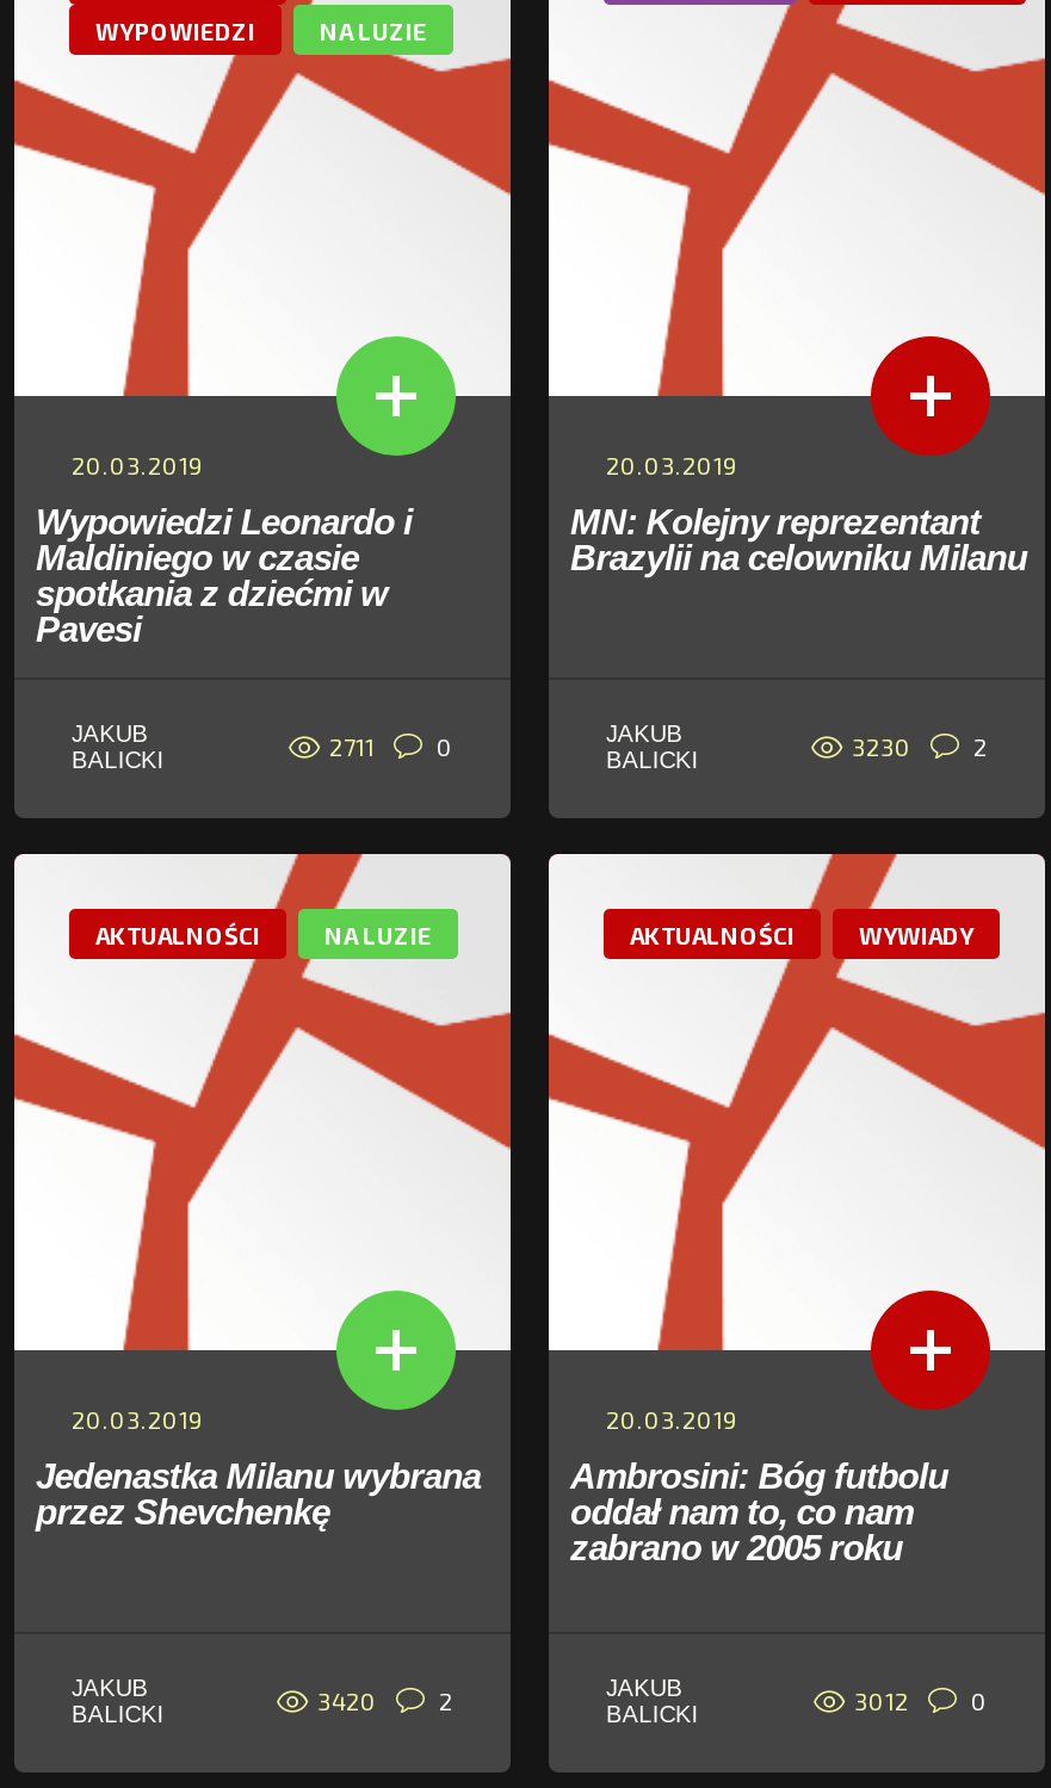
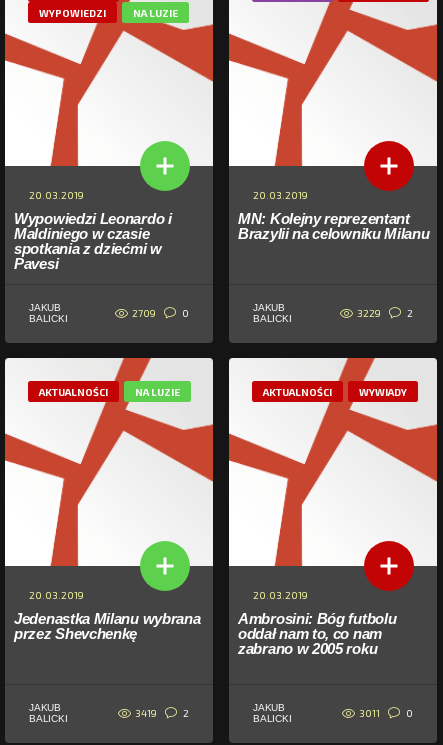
[329,731,453,761] 2711 0 -> [132,306,189,319] 2709 0
[852,731,988,761] 3230 2 -> [357,306,413,319] 3229 2
[317,1685,453,1715] 3420 2 -> [135,706,189,719] 3419 2
[854,1685,988,1715] 3012 0 -> [359,706,413,719] 3011 0

